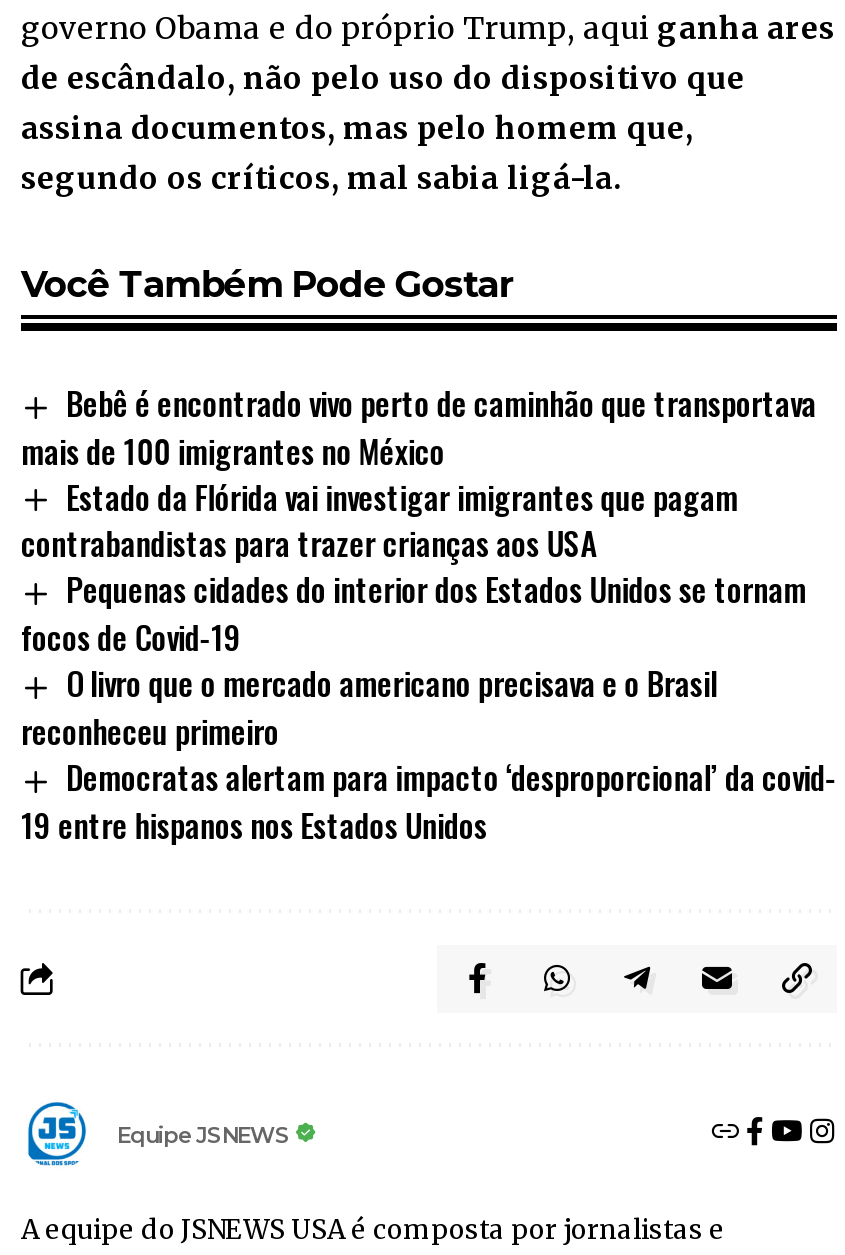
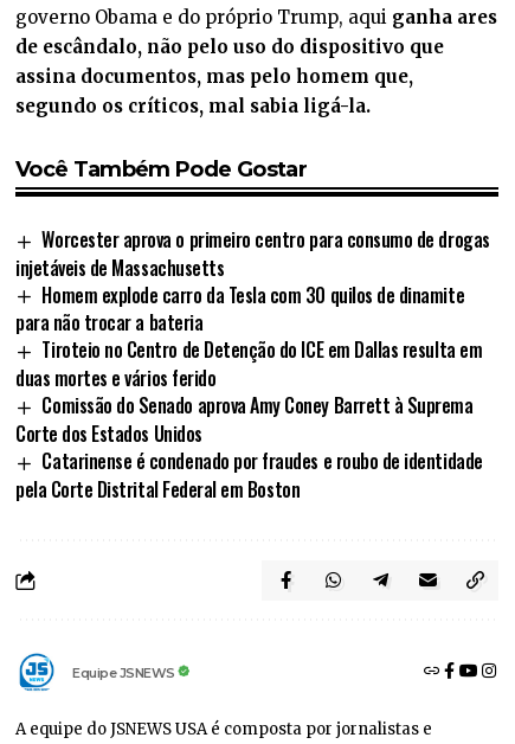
[21,378,836,849] Bebê é encontrado vivo perto de caminhão que transportava | mais de 100 imigrantes no México | Estado da Flórida vai investigar imigrantes que pagam | contrabandistas para trazer crianças aos USA | Pequenas cidades do interior dos Estados Unidos se tornam | focos de Covid-19 | O livro que o mercado americano precisava e o Brasil | reconheceu primeiro | Democratas alertam para impacto ‘desproporcional’ da covid- | 19 entre hispanos nos Estados Unidos -> [15,225,490,504] Worcester aprova o primeiro centro para consumo de drogas | injetáveis de Massachusetts | Homem explode carro da Tesla com 30 quilos de dinamite | para não trocar a bateria | Tiroteio no Centro de Detenção do ICE em Dallas resulta em | duas mortes e vários ferido | Comissão do Senado aprova Amy Coney Barrett à Suprema | Corte dos Estados Unidos | Catarinense é condenado por fraudes e roubo de identidade | pela Corte Distrital Federal em Boston

